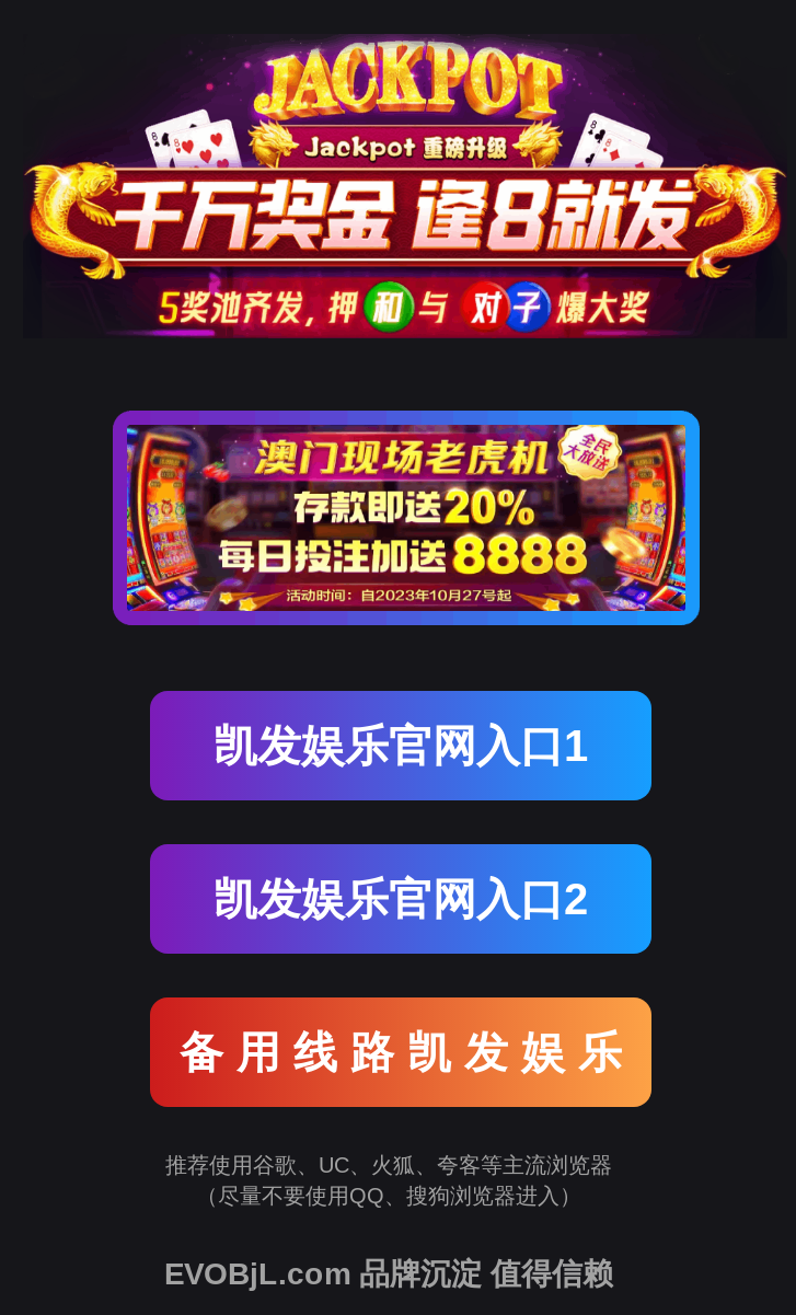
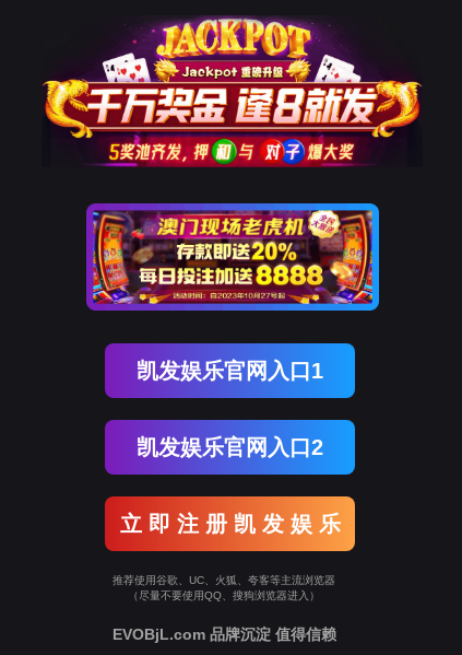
[180,1028,622,1076] 备 用 线 路 凯 发 娱 乐 -> [120,512,340,536] 立 即 注 册 凯 发 娱 乐

